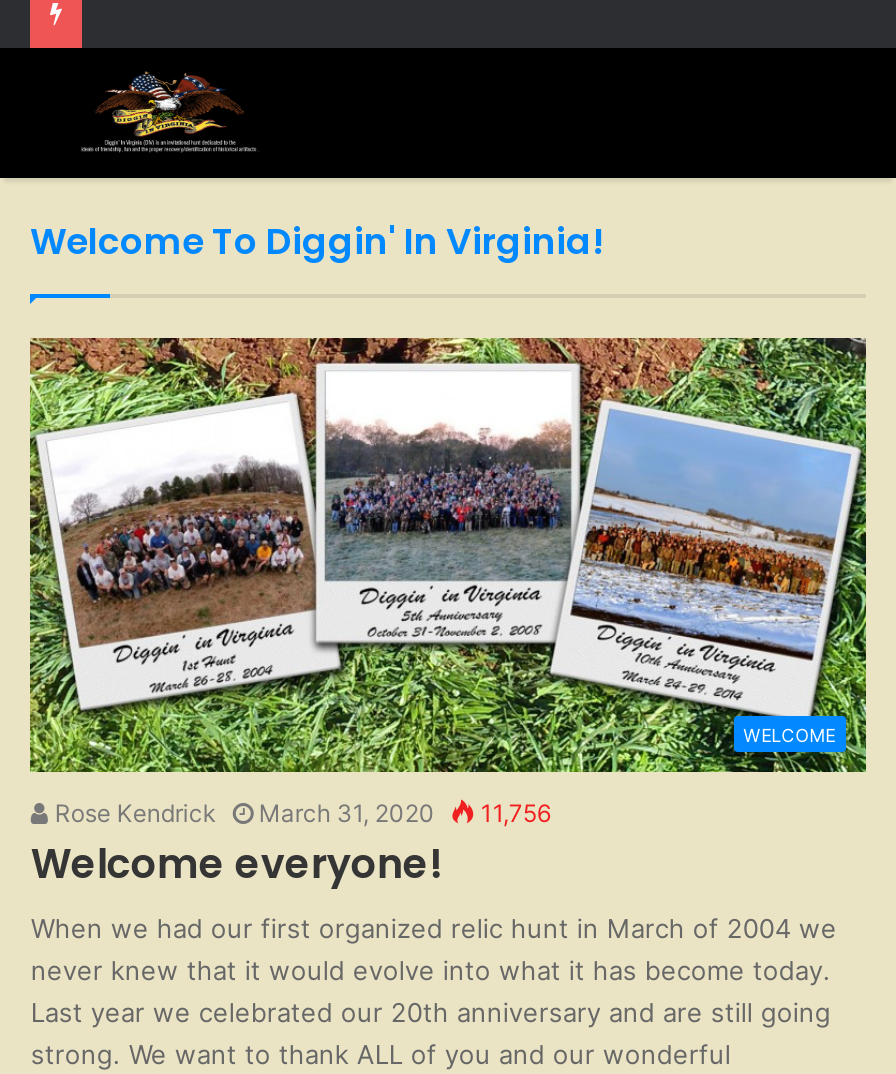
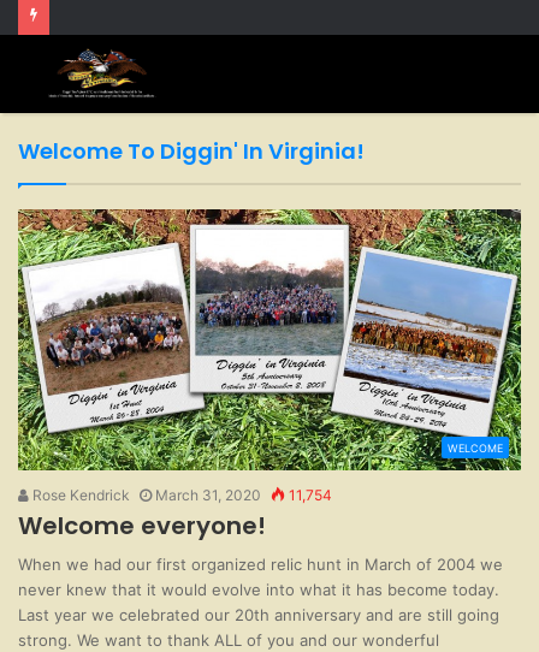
[49,798,551,828] Rose Kendrick March 31, 2020 11,756 -> [29,486,332,504] Rose Kendrick March 31, 2020 11,754

